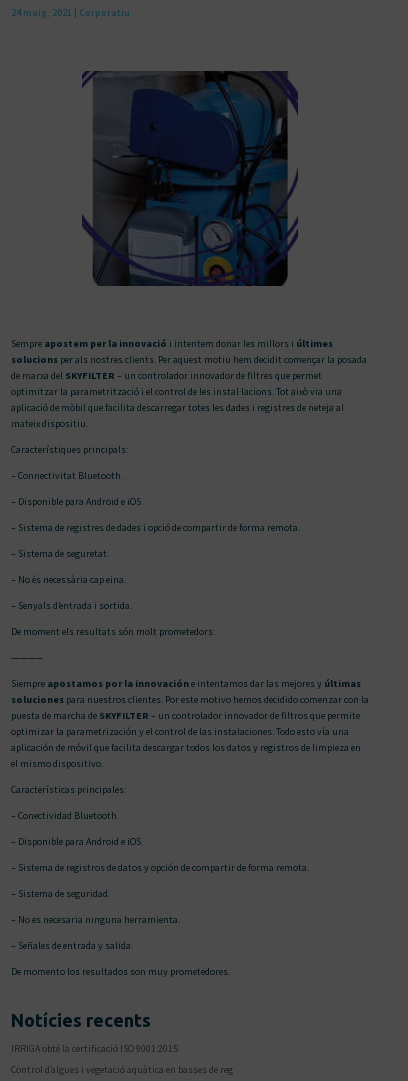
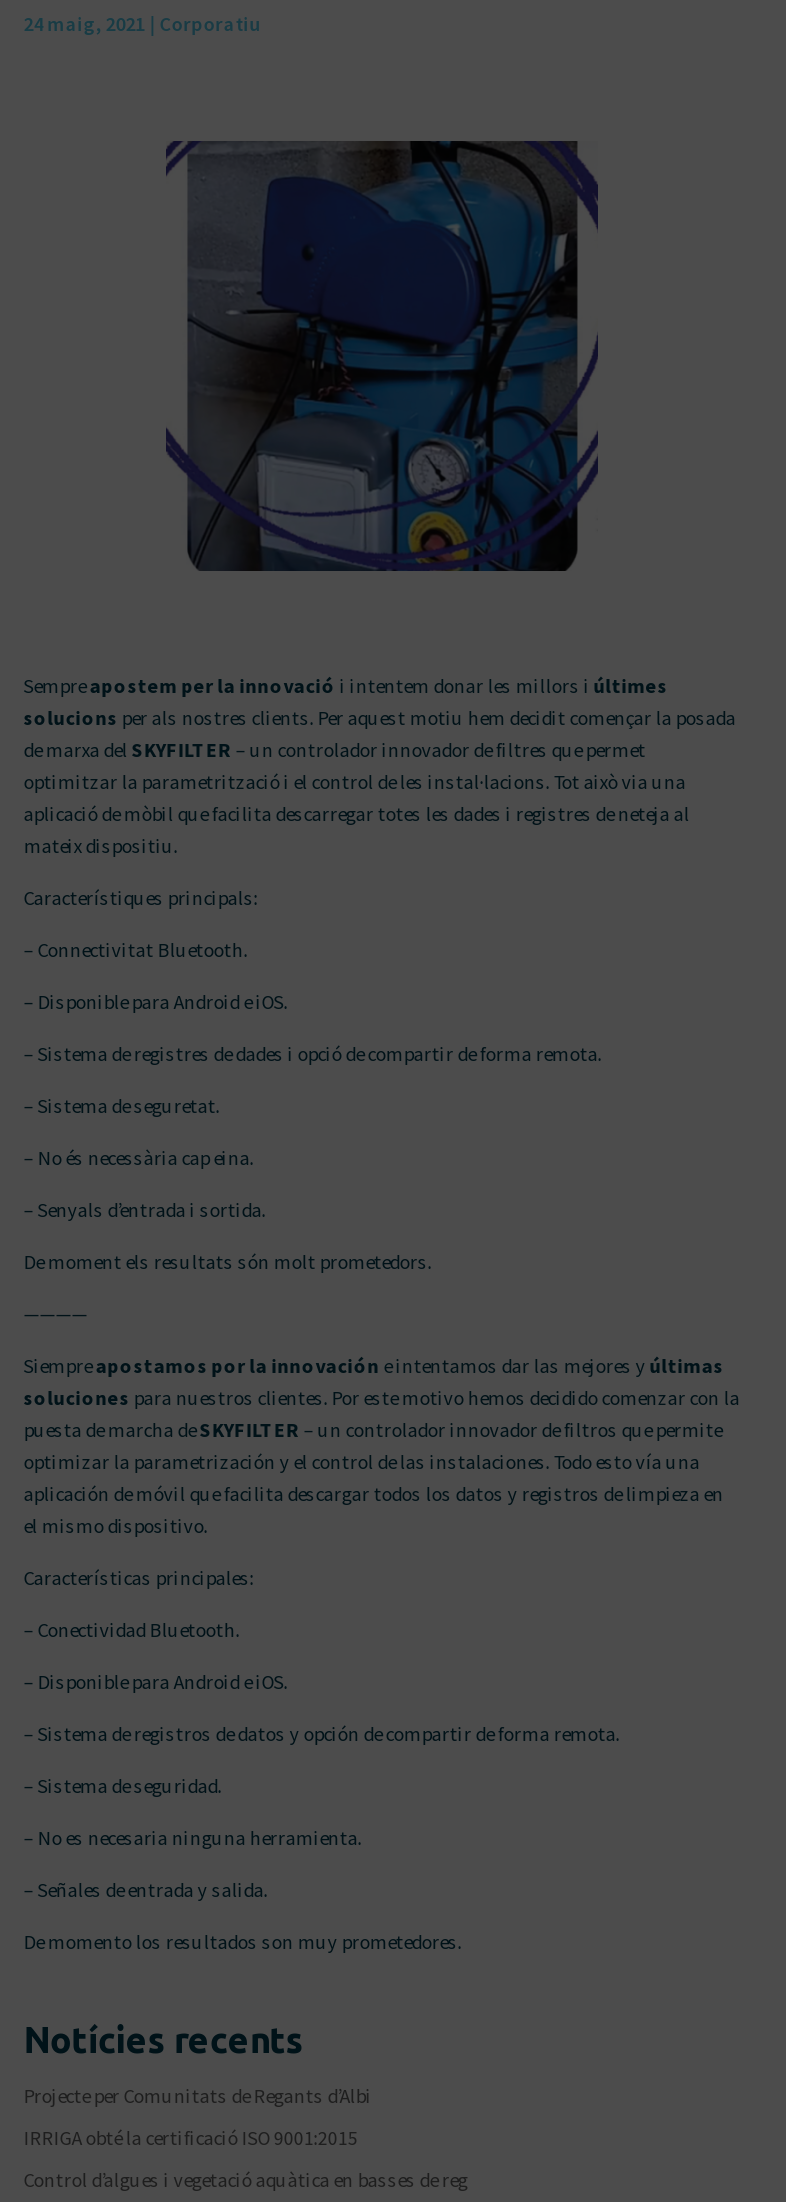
none -> [24,2083,372,2109] Projecte per Comunitats de Regants d’Albi

